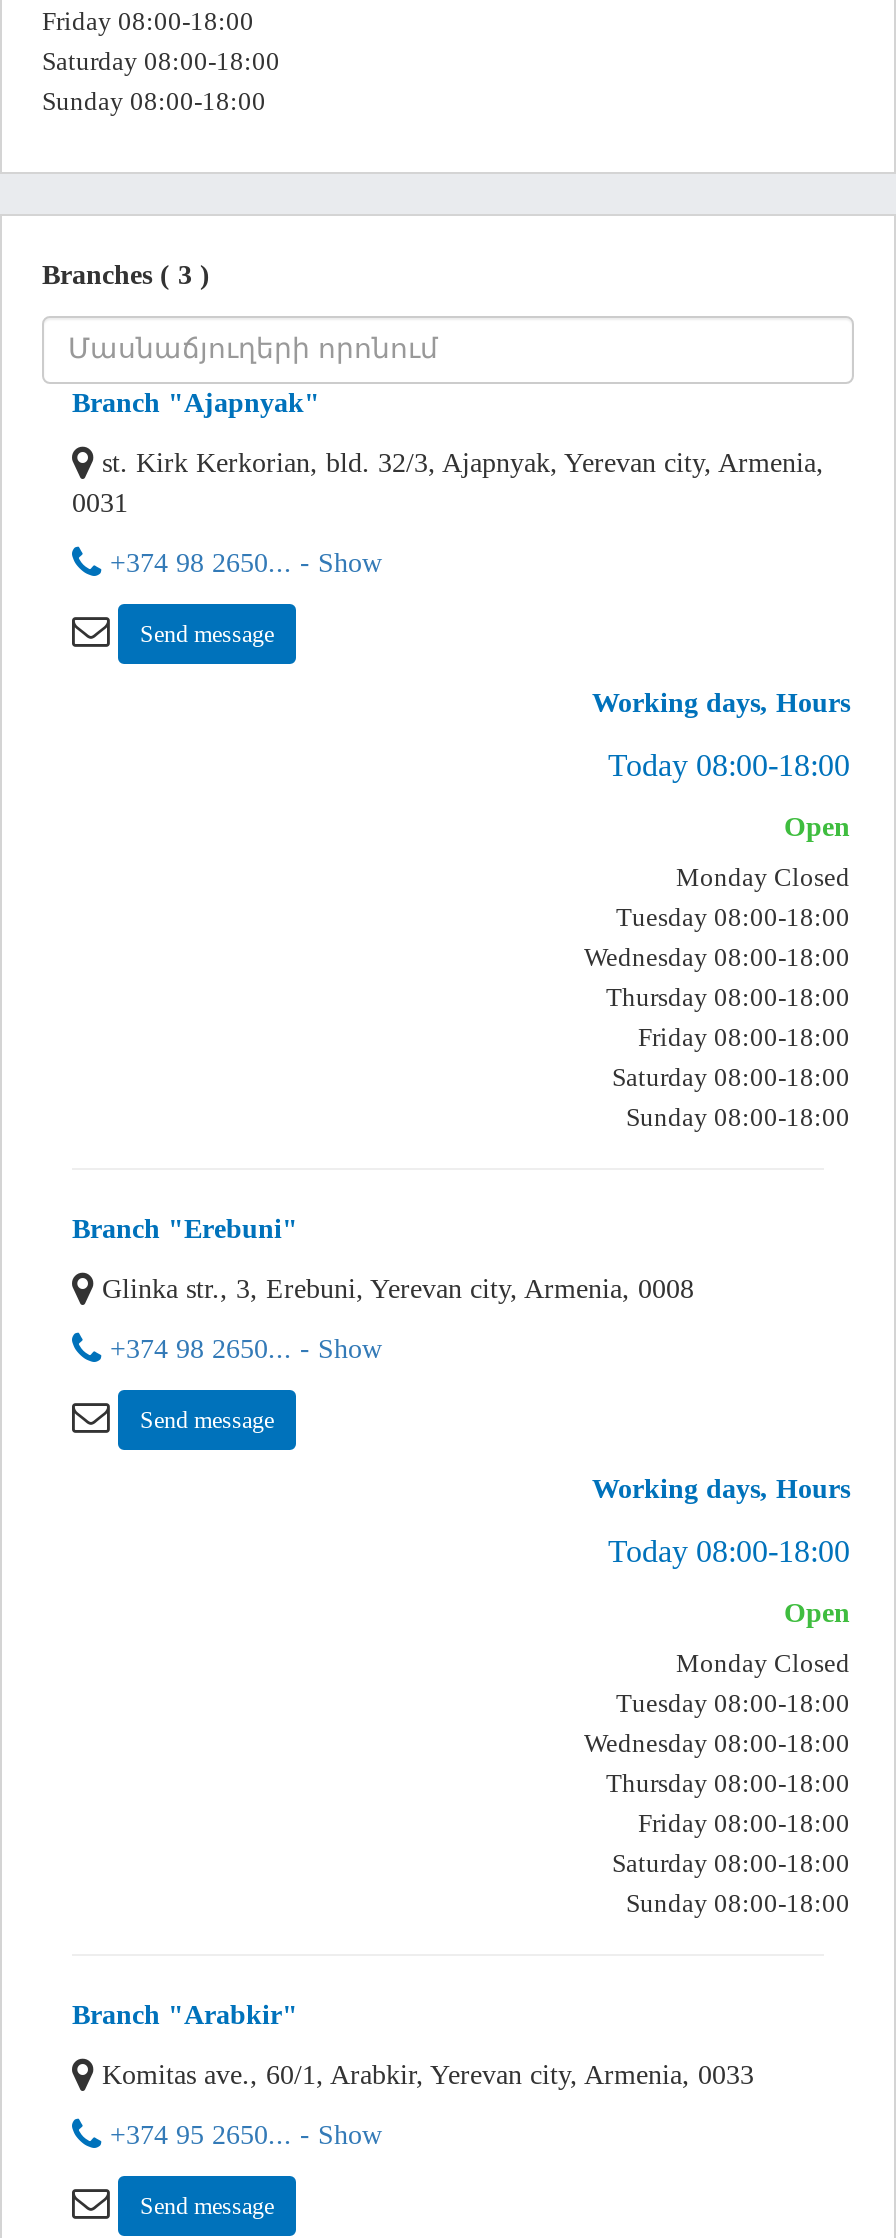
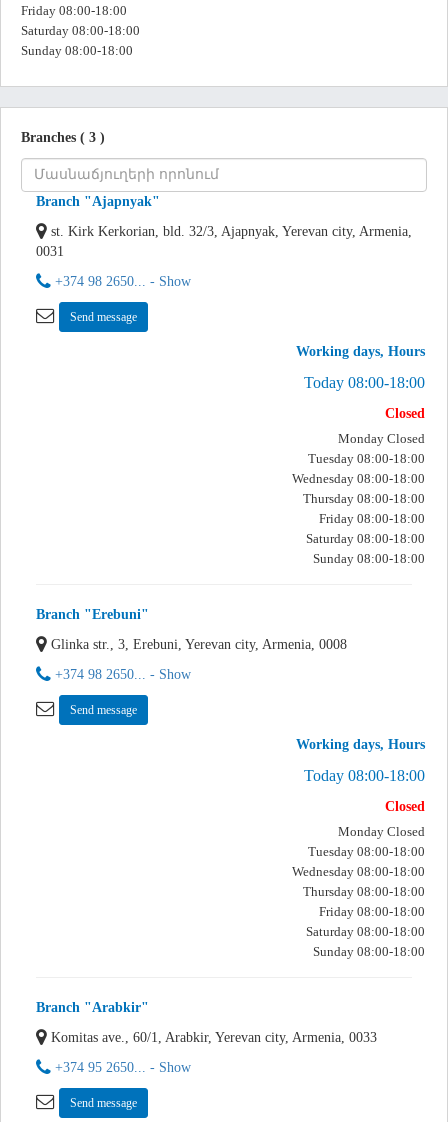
[784,812,850,842] Open -> [385,406,425,421] Closed
[784,1598,850,1628] Open -> [385,799,425,814] Closed

